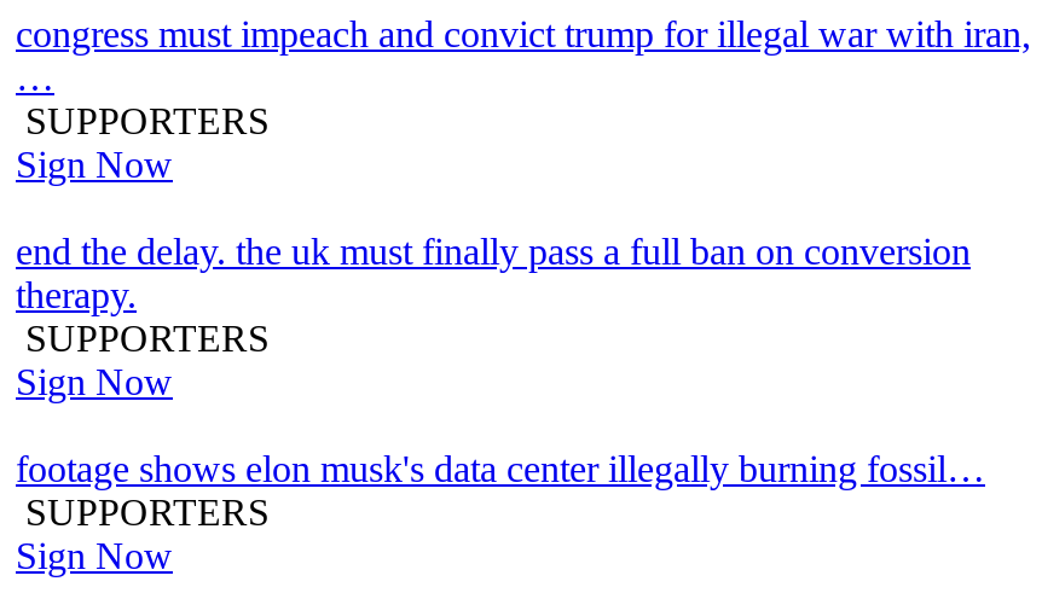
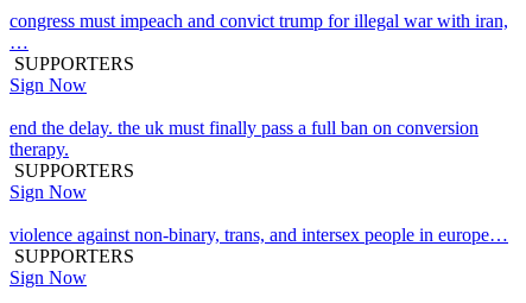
[16,448,985,489] footage shows elon musk's data center illegally burning fossil… -> [9,225,508,245] violence against non-binary, trans, and intersex people in europe…

